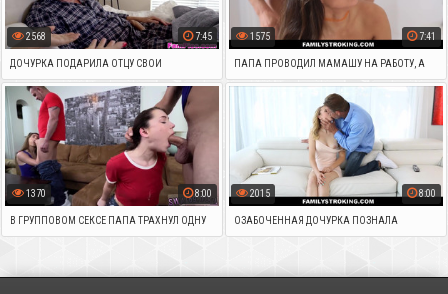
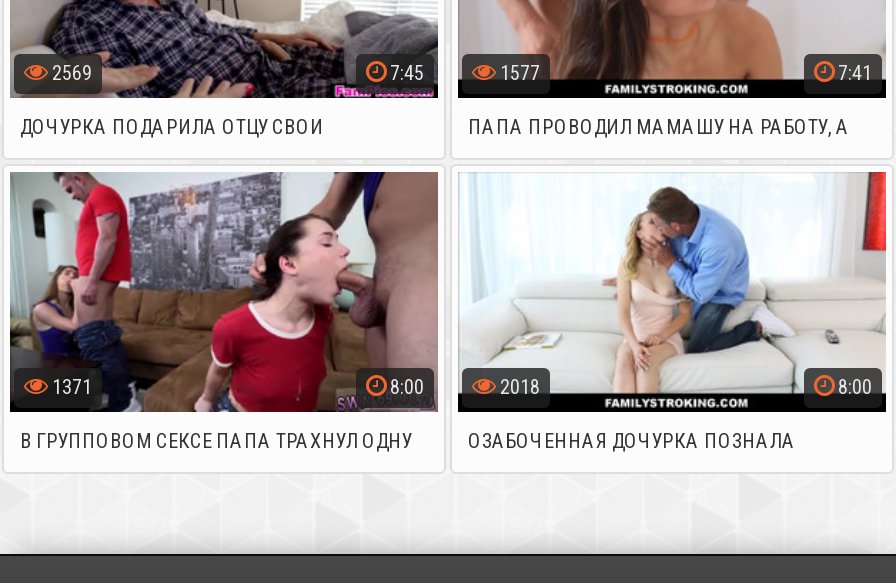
[24,31,46,42] 2568 -> [48,63,92,85] 2569
[248,31,270,42] 1575 -> [496,63,540,85] 1577
[24,188,46,199] 1370 -> [48,377,92,399] 1371
[248,188,270,199] 2015 -> [496,377,540,399] 2018

